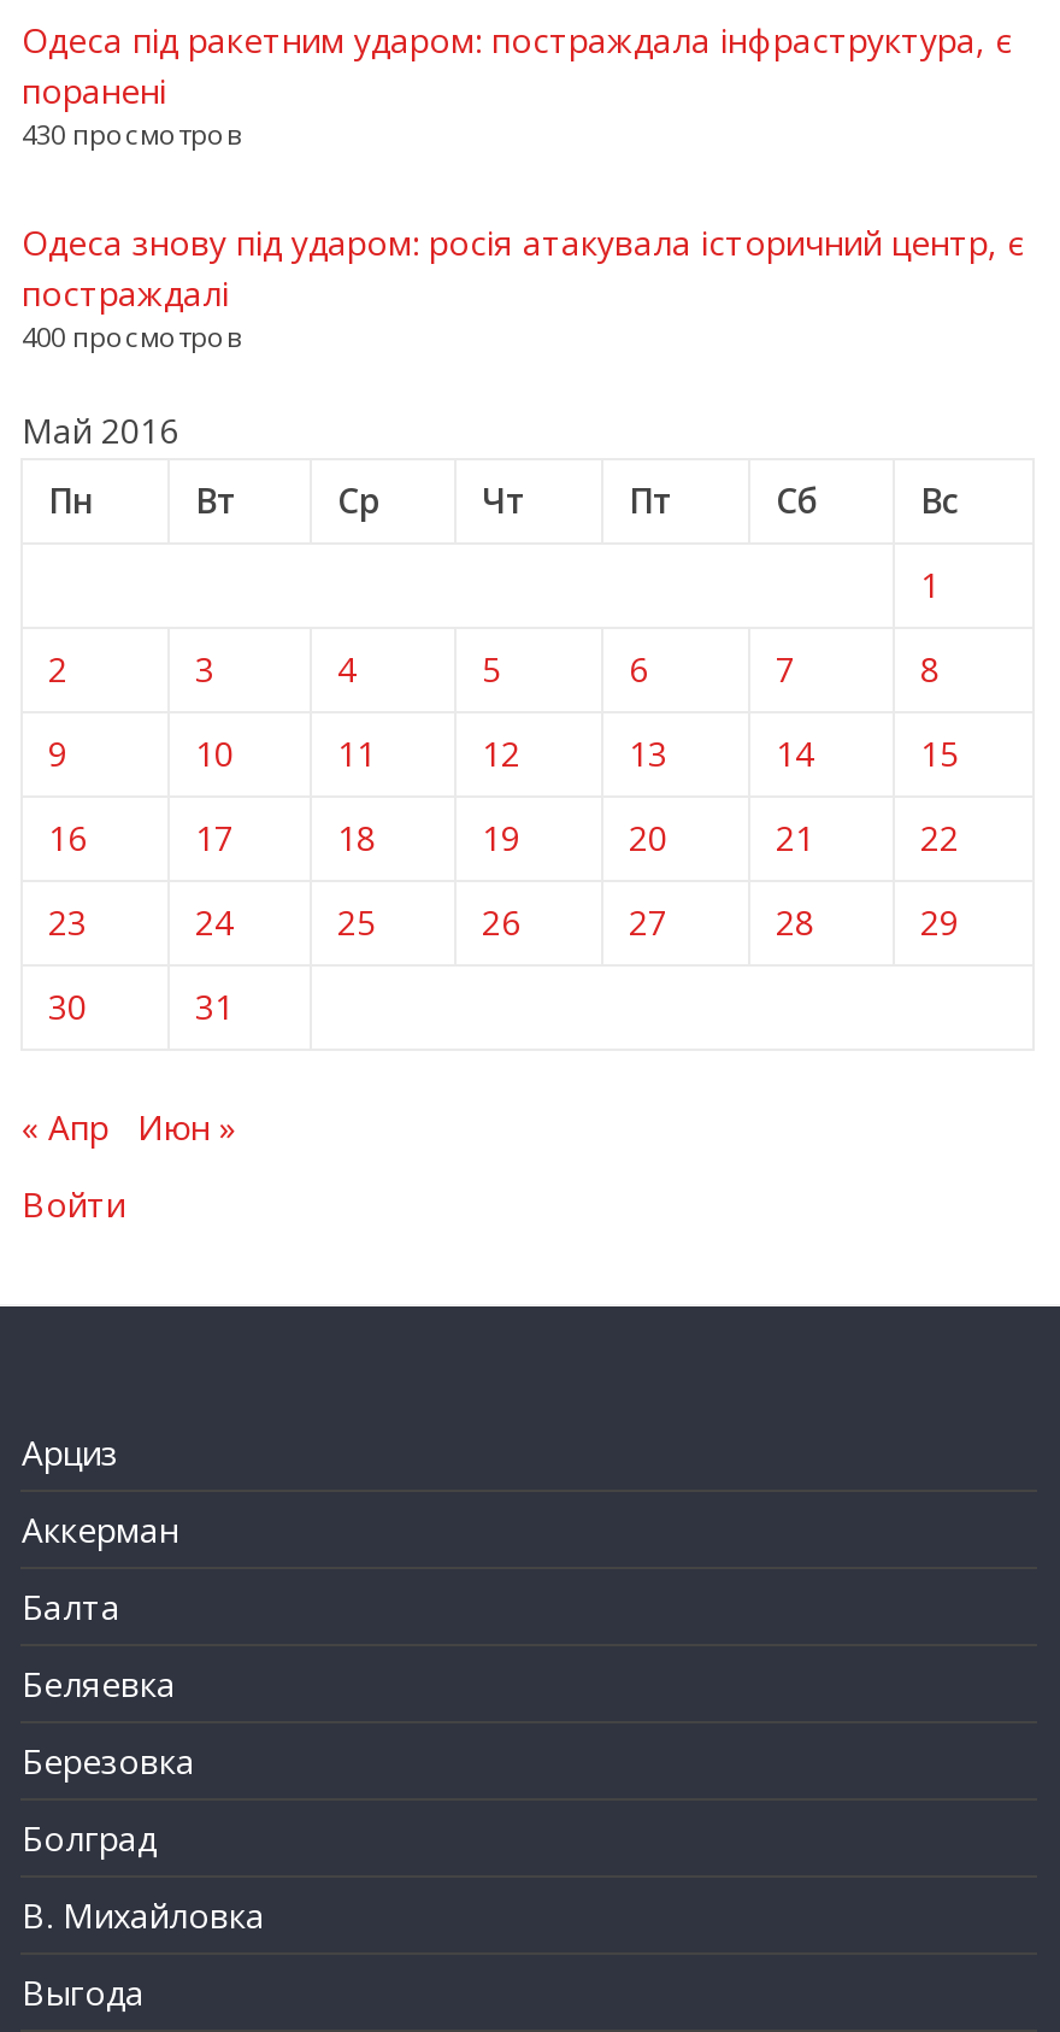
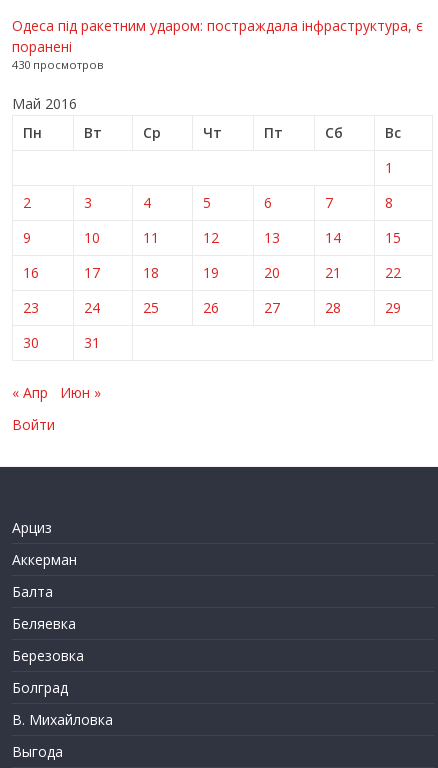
[21,218,1024,353] Одеса знову під ударом: росія атакувала історичний центр, є | постраждалі | 400 просмотров -> none

